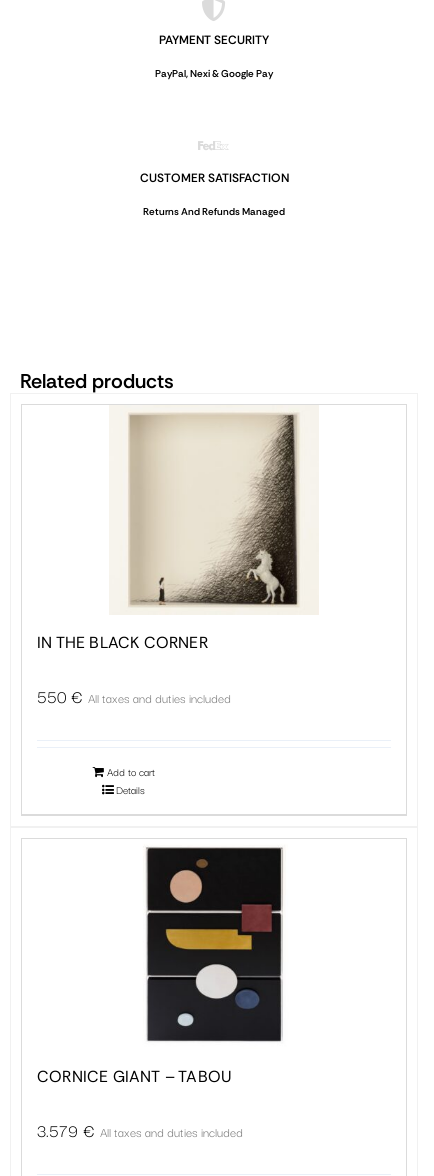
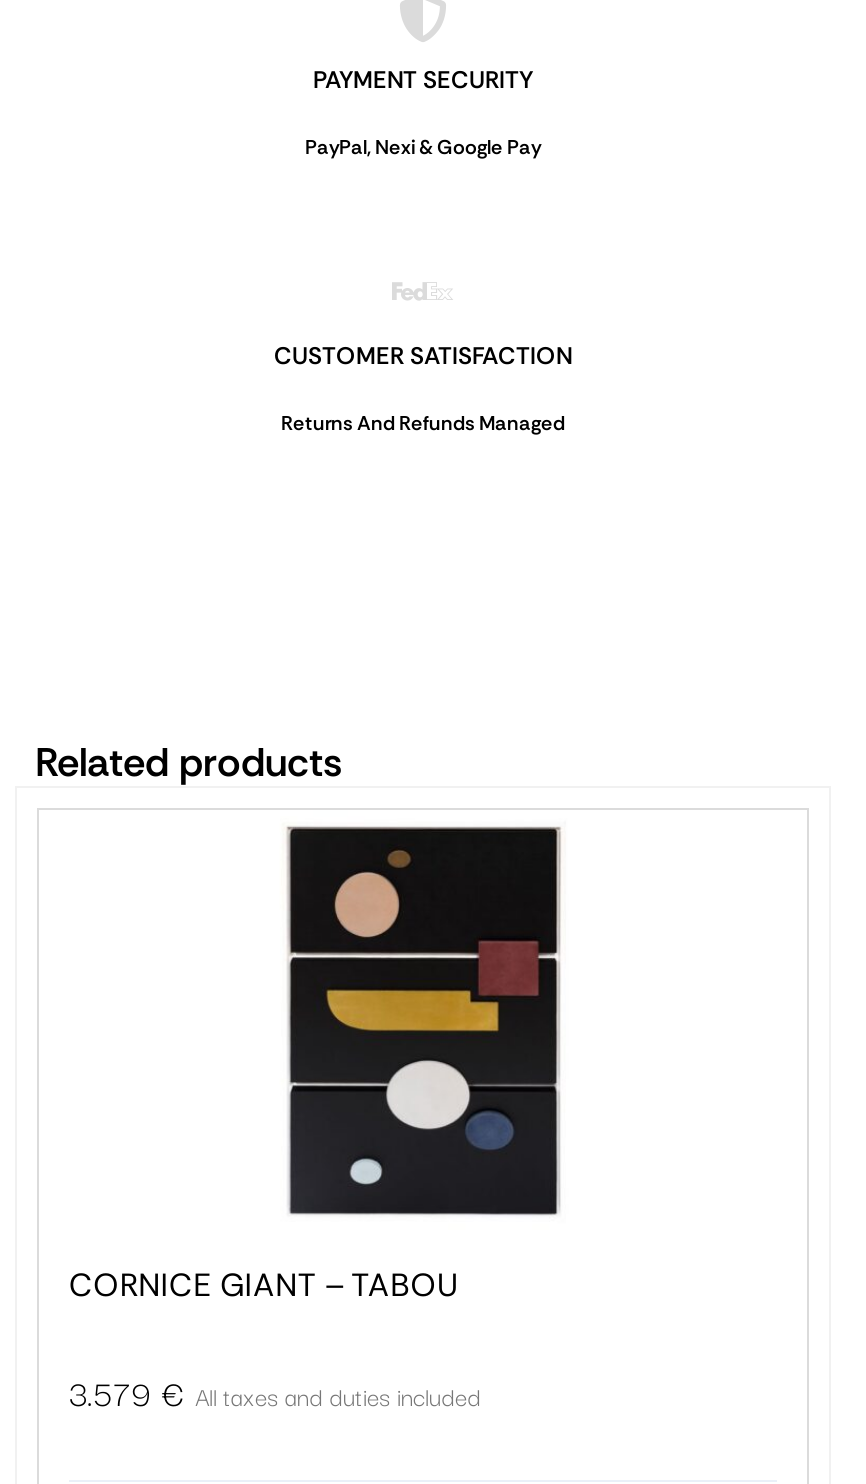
[37,412,300,798] [image] | IN THE BLACK CORNER | 550 € All taxes and duties included | Add to cart | Details -> none

